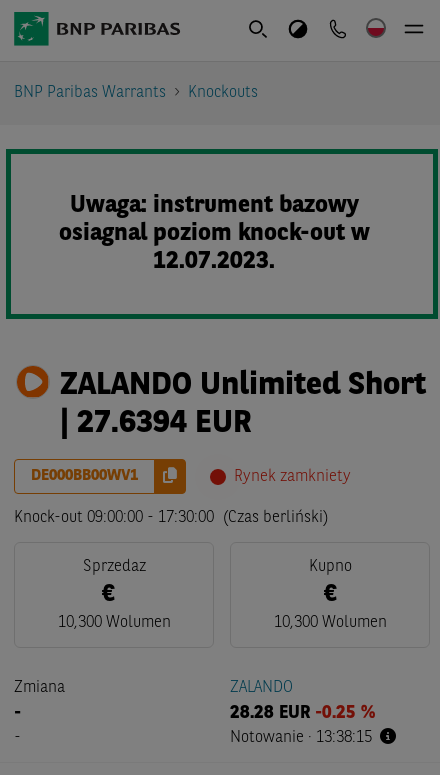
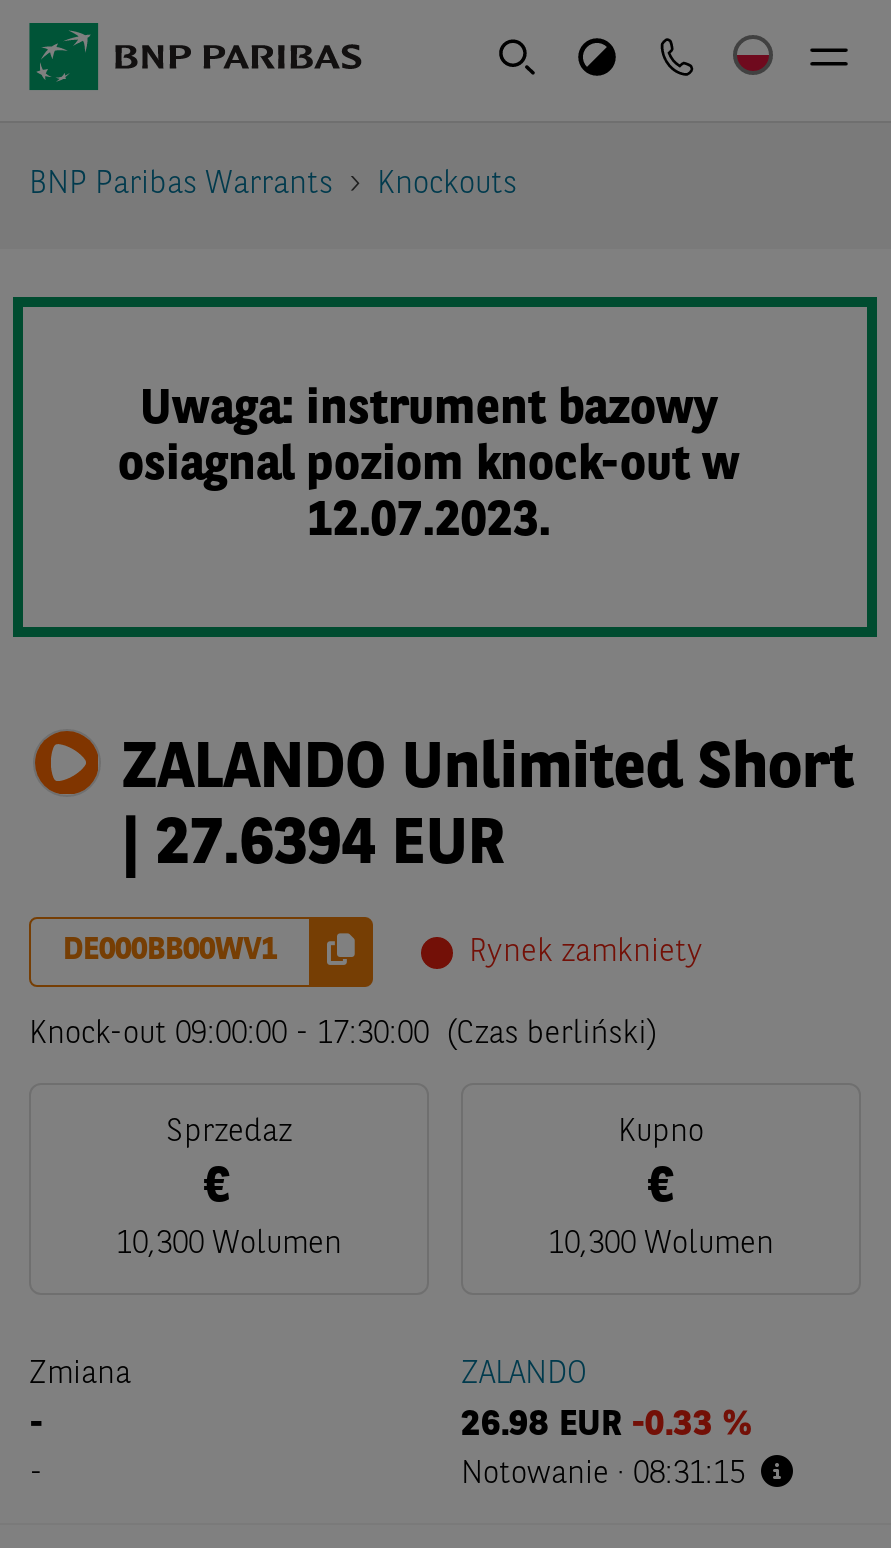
[230,704,375,722] 28.28 EUR -0.25 % -> [461,1407,751,1443] 26.98 EUR -0.33 %
[230,730,372,746] Notowanie · 13:38:15 -> [461,1459,745,1491] Notowanie · 08:31:15

